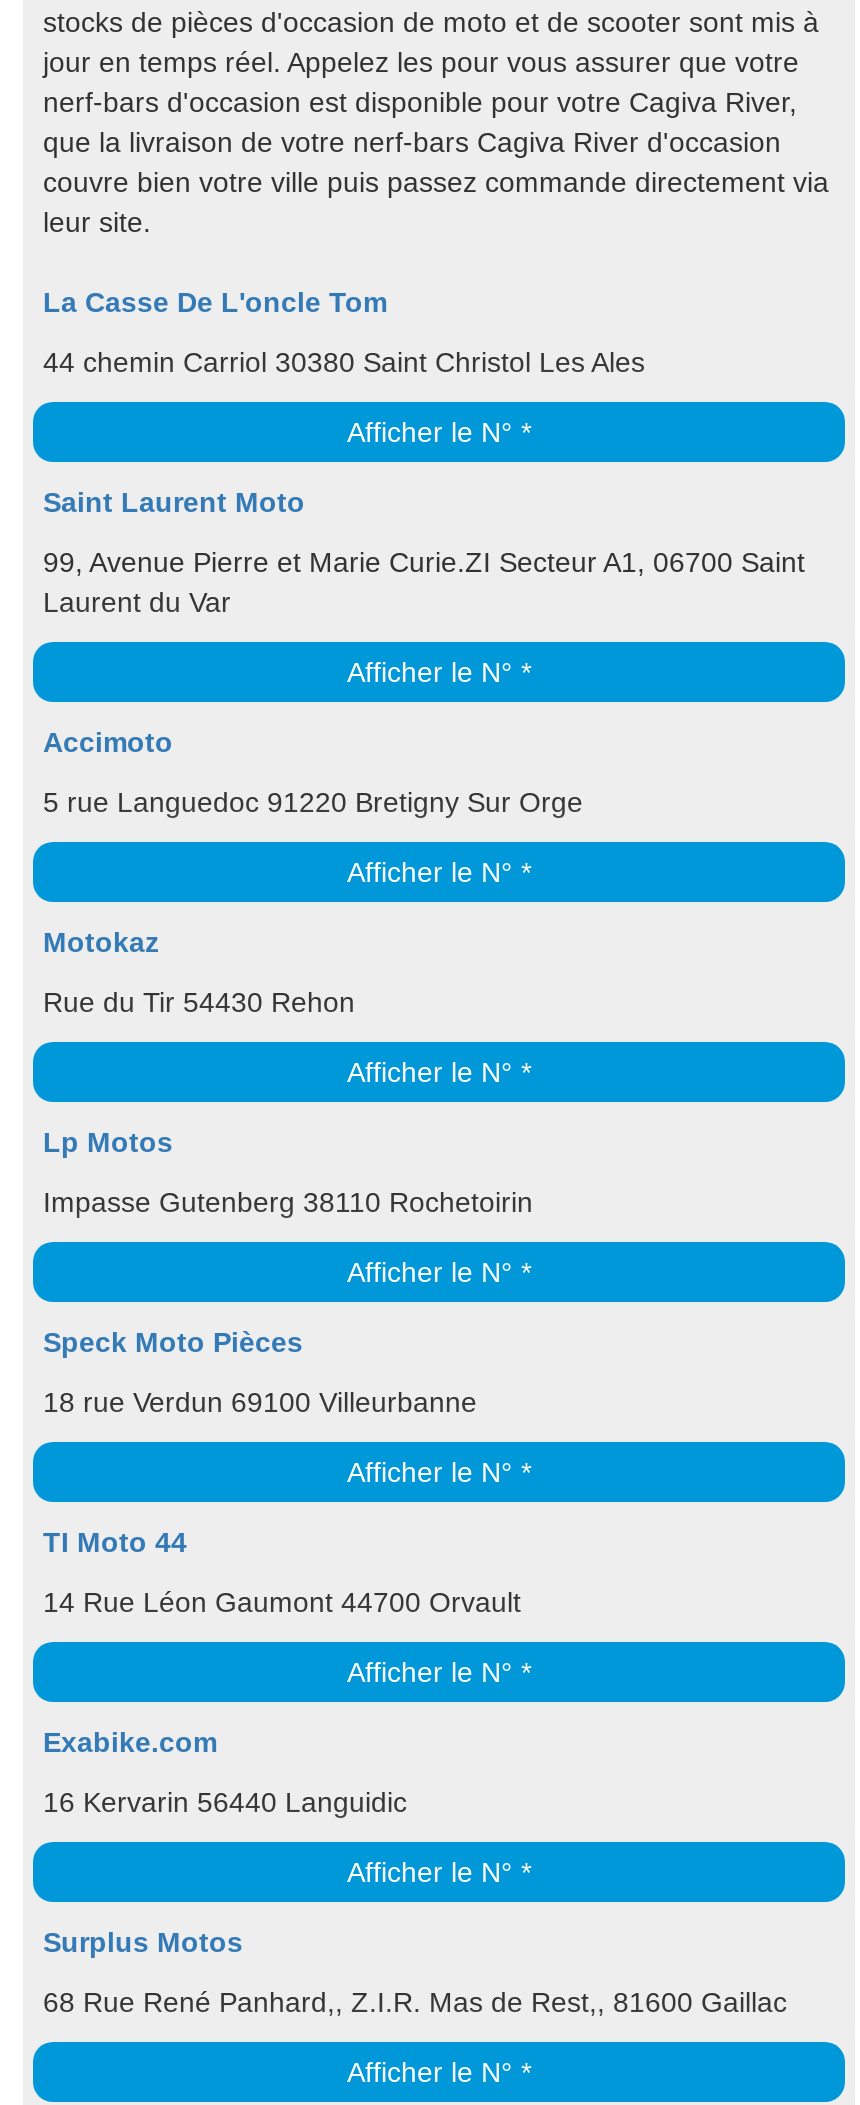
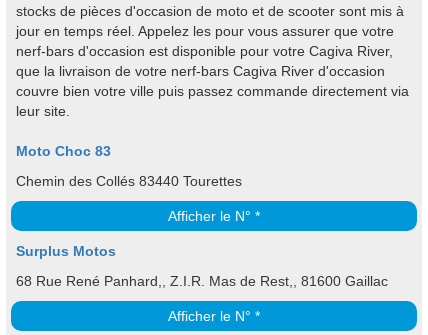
[43,286,805,1818] La Casse De L'oncle Tom | 44 chemin Carriol 30380 Saint Christol Les Ales | Afficher le N° * | Saint Laurent Moto | 99, Avenue Pierre et Marie Curie.ZI Secteur A1, 06700 Saint | Laurent du Var | Afficher le N° * | Accimoto | 5 rue Languedoc 91220 Bretigny Sur Orge | Afficher le N° * | Motokaz | Rue du Tir 54430 Rehon | Afficher le N° * | Lp Motos | Impasse Gutenberg 38110 Rochetoirin | Afficher le N° * | Speck Moto Pièces | 18 rue Verdun 69100 Villeurbanne | Afficher le N° * | TI Moto 44 | 14 Rue Léon Gaumont 44700 Orvault | Afficher le N° * | Exabike.com | 16 Kervarin 56440 Languidic -> [16,143,242,189] Moto Choc 83 | Chemin des Collés 83440 Tourettes

